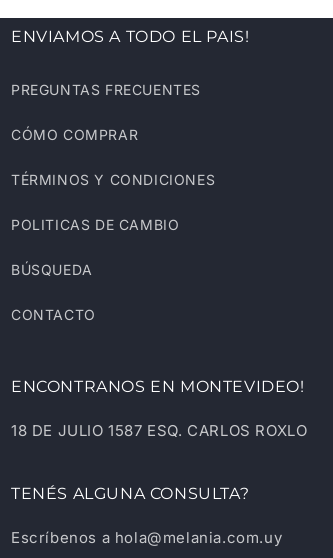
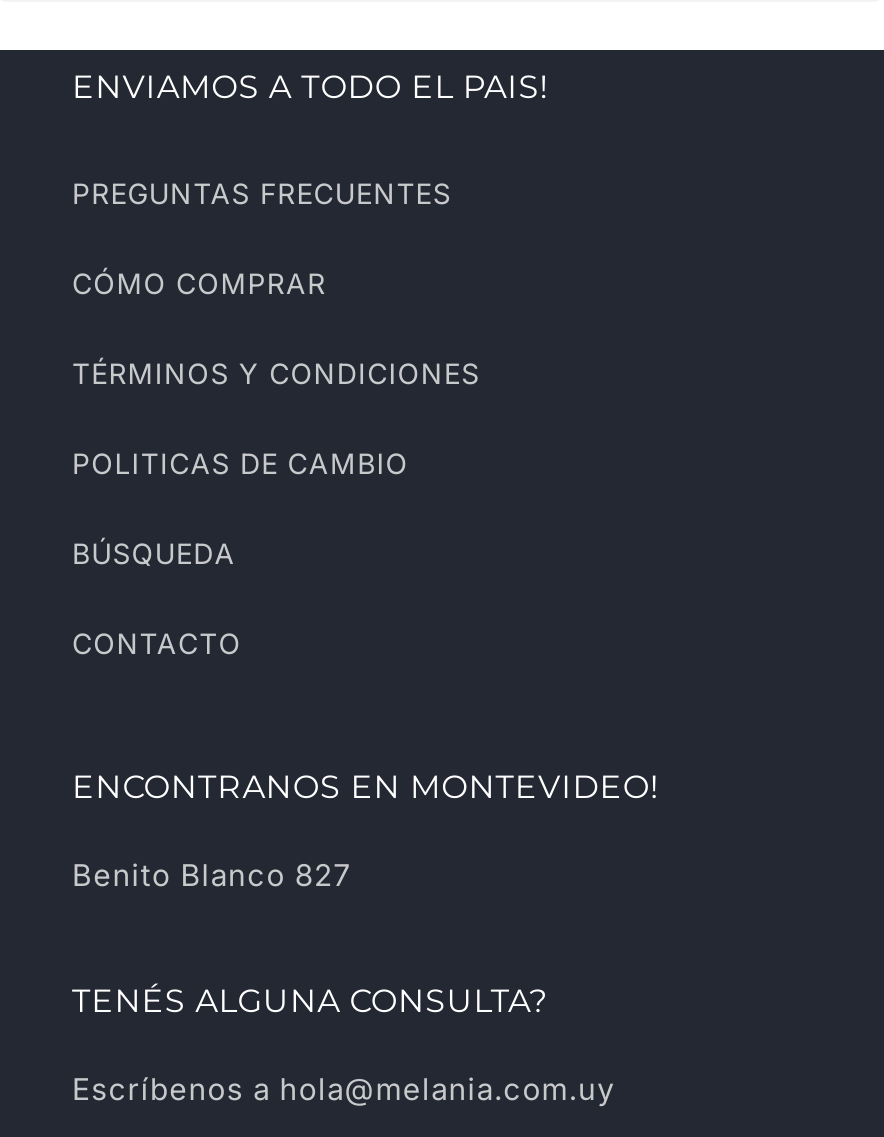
[11,421,307,440] 18 DE JULIO 1587 ESQ. CARLOS ROXLO -> [72,856,350,894] Benito Blanco 827

